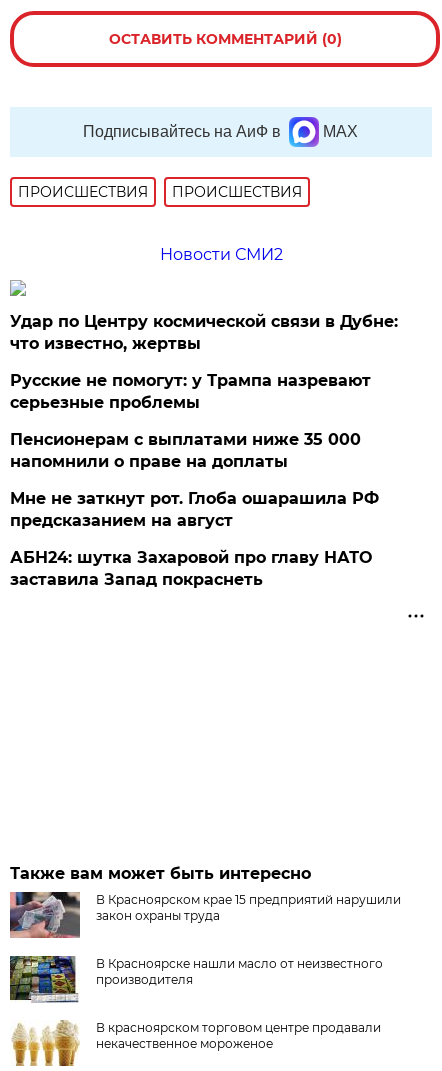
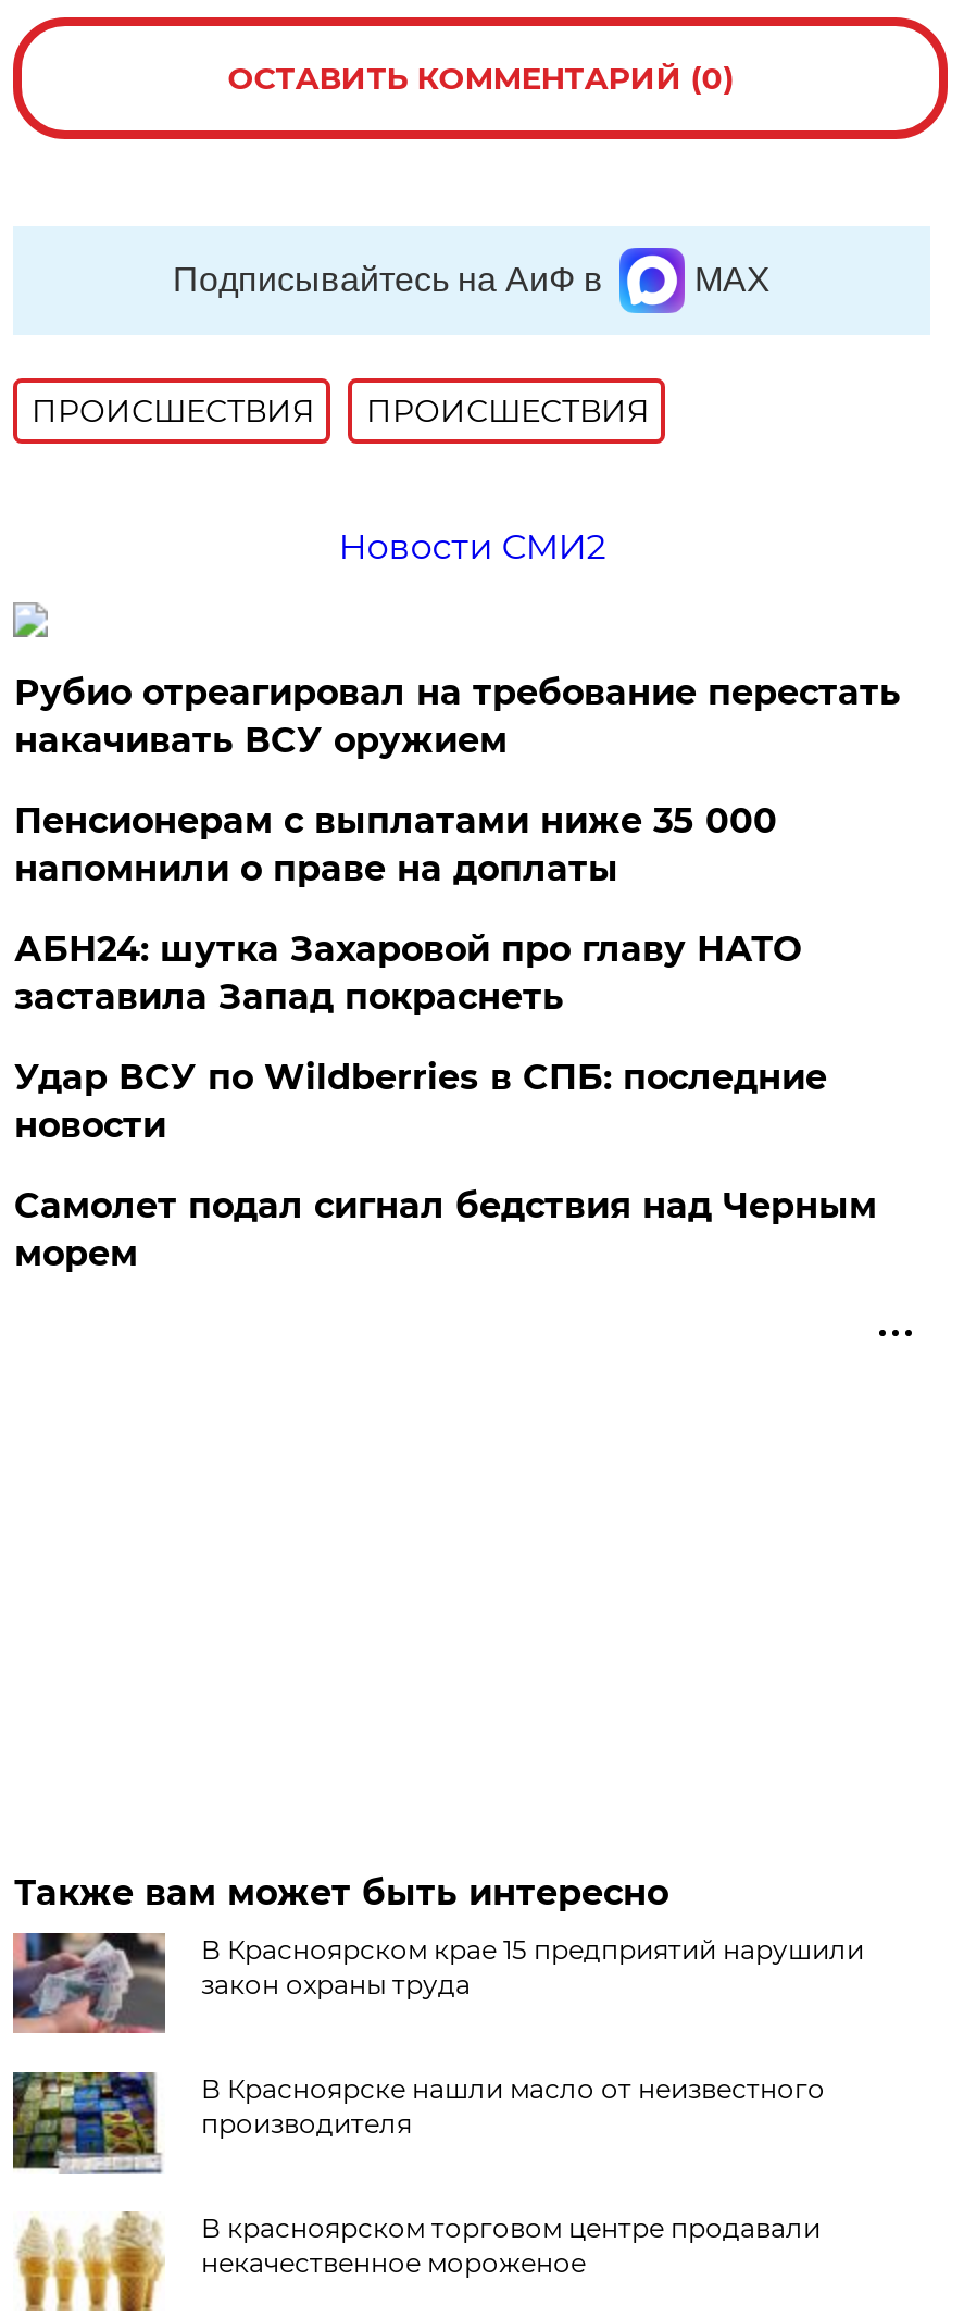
[10,312,398,412] Удар по Центру космической связи в Дубне: | что известно, жертвы | Русские не помогут: у Трампа назревают | серьезные проблемы -> [14,671,901,760] Рубио отреагировал на требование перестать | накачивать ВСУ оружием
moved [10,430,361,471] -> [14,799,777,888]: Пенсионерам с выплатами ниже 35 000 | напомнили о праве на доплаты
[10,489,379,530] Мне не заткнут рот. Глоба ошарашила РФ | предсказанием на август -> none
moved [10,548,372,589] -> [14,928,801,1017]: АБН24: шутка Захаровой про главу НАТО | заставила Запад покраснеть
none -> [14,1056,877,1273] Удар ВСУ по Wildberries в СПБ: последние | новости | Самолет подал сигнал бедствия над Черным | морем

